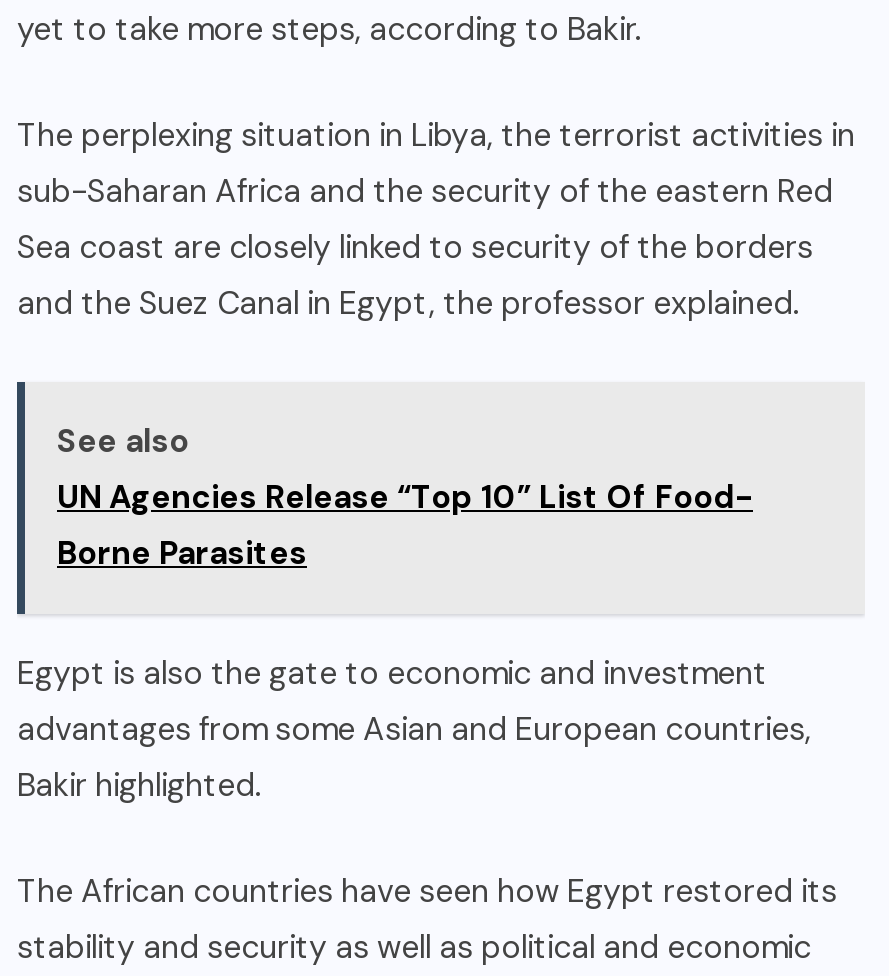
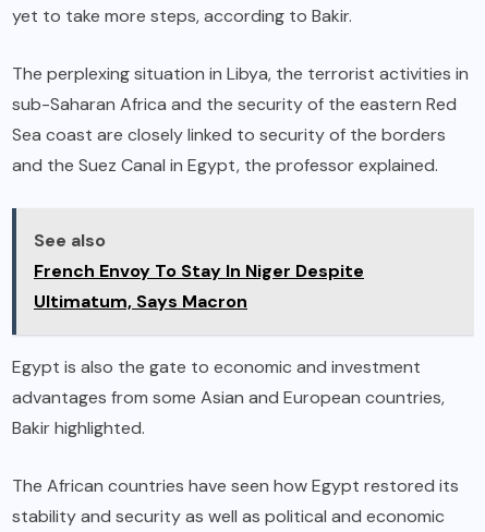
[57,475,753,573] UN Agencies Release “Top 10” List Of Food- | Borne Parasites -> [34,259,364,312] French Envoy To Stay In Niger Despite | Ultimatum, Says Macron

